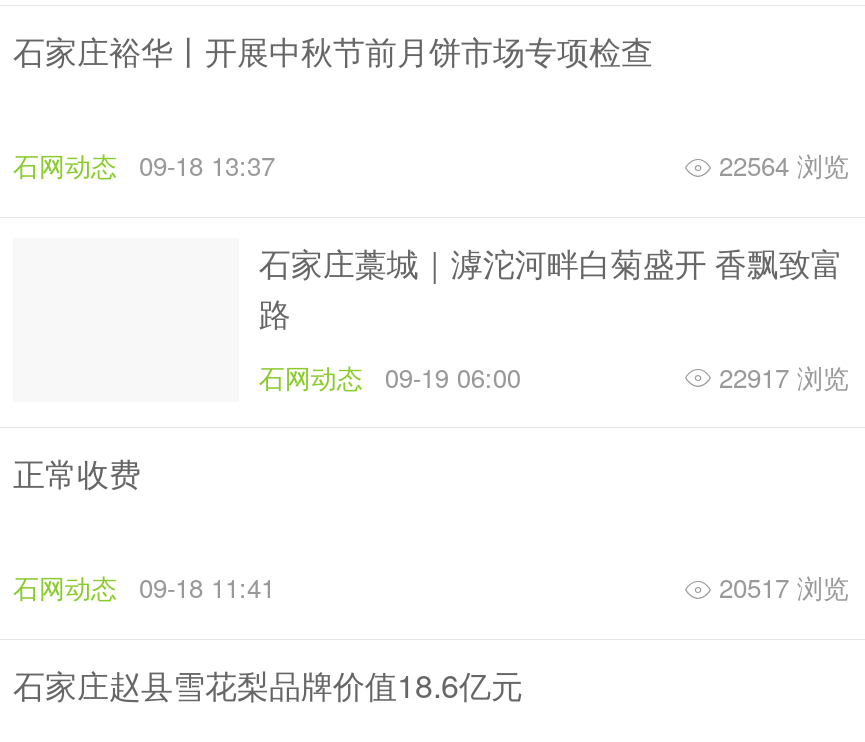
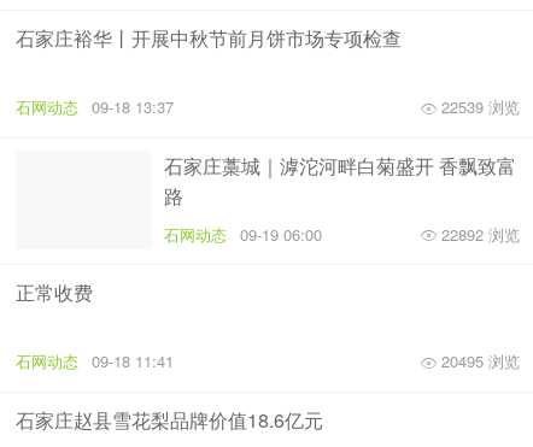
[711,146,849,184] 22564 浏览 -> [437,95,520,118] 22539 浏览
[711,358,849,396] 22917 浏览 -> [437,223,520,246] 22892 浏览
[711,569,849,607] 20517 浏览 -> [437,350,520,373] 20495 浏览

